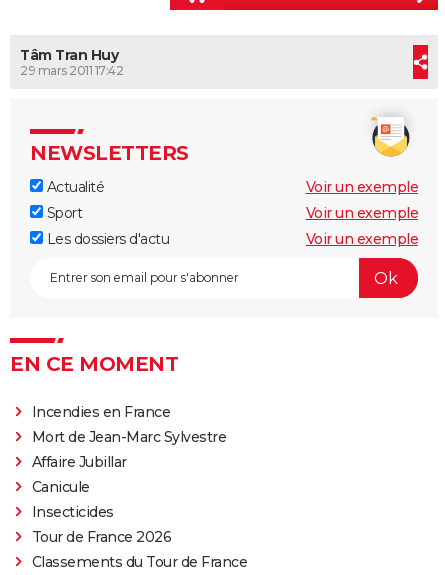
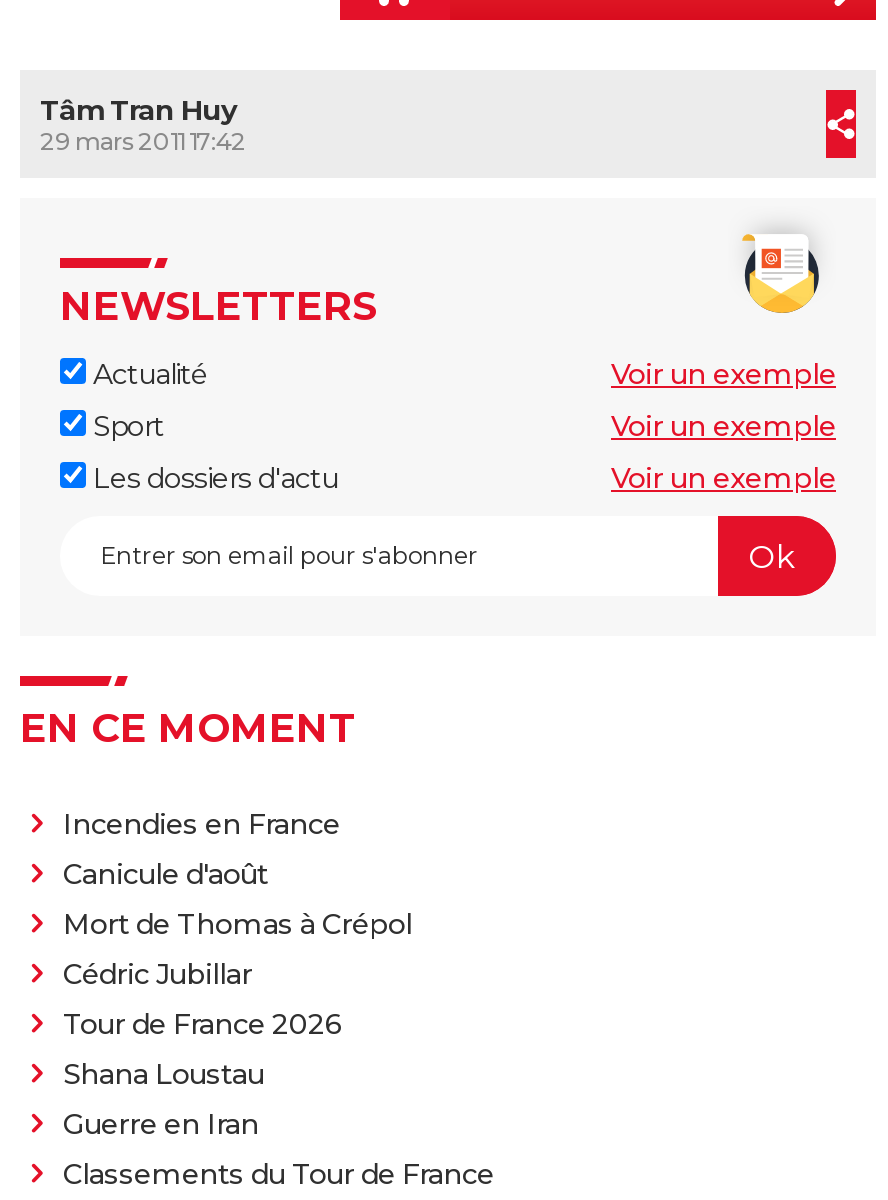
[31,428,226,521] Mort de Jean-Marc Sylvestre | Affaire Jubillar | Canicule | Insecticides -> [63,856,412,992] Canicule d'août | Mort de Thomas à Crépol | Cédric Jubillar
moved [31,528,171,546] -> [63,1006,342,1042]: Tour de France 2026
none -> [63,1056,264,1142] Shana Loustau | Guerre en Iran

